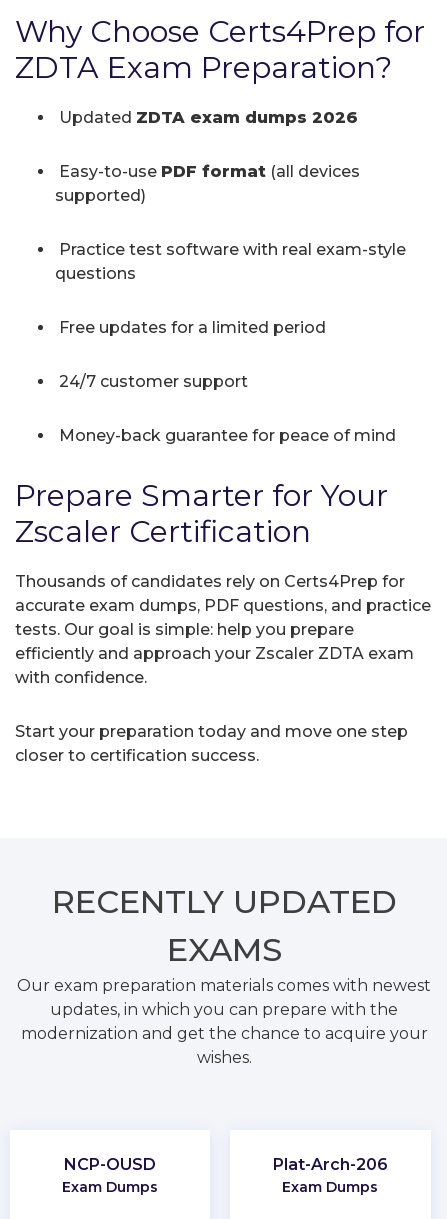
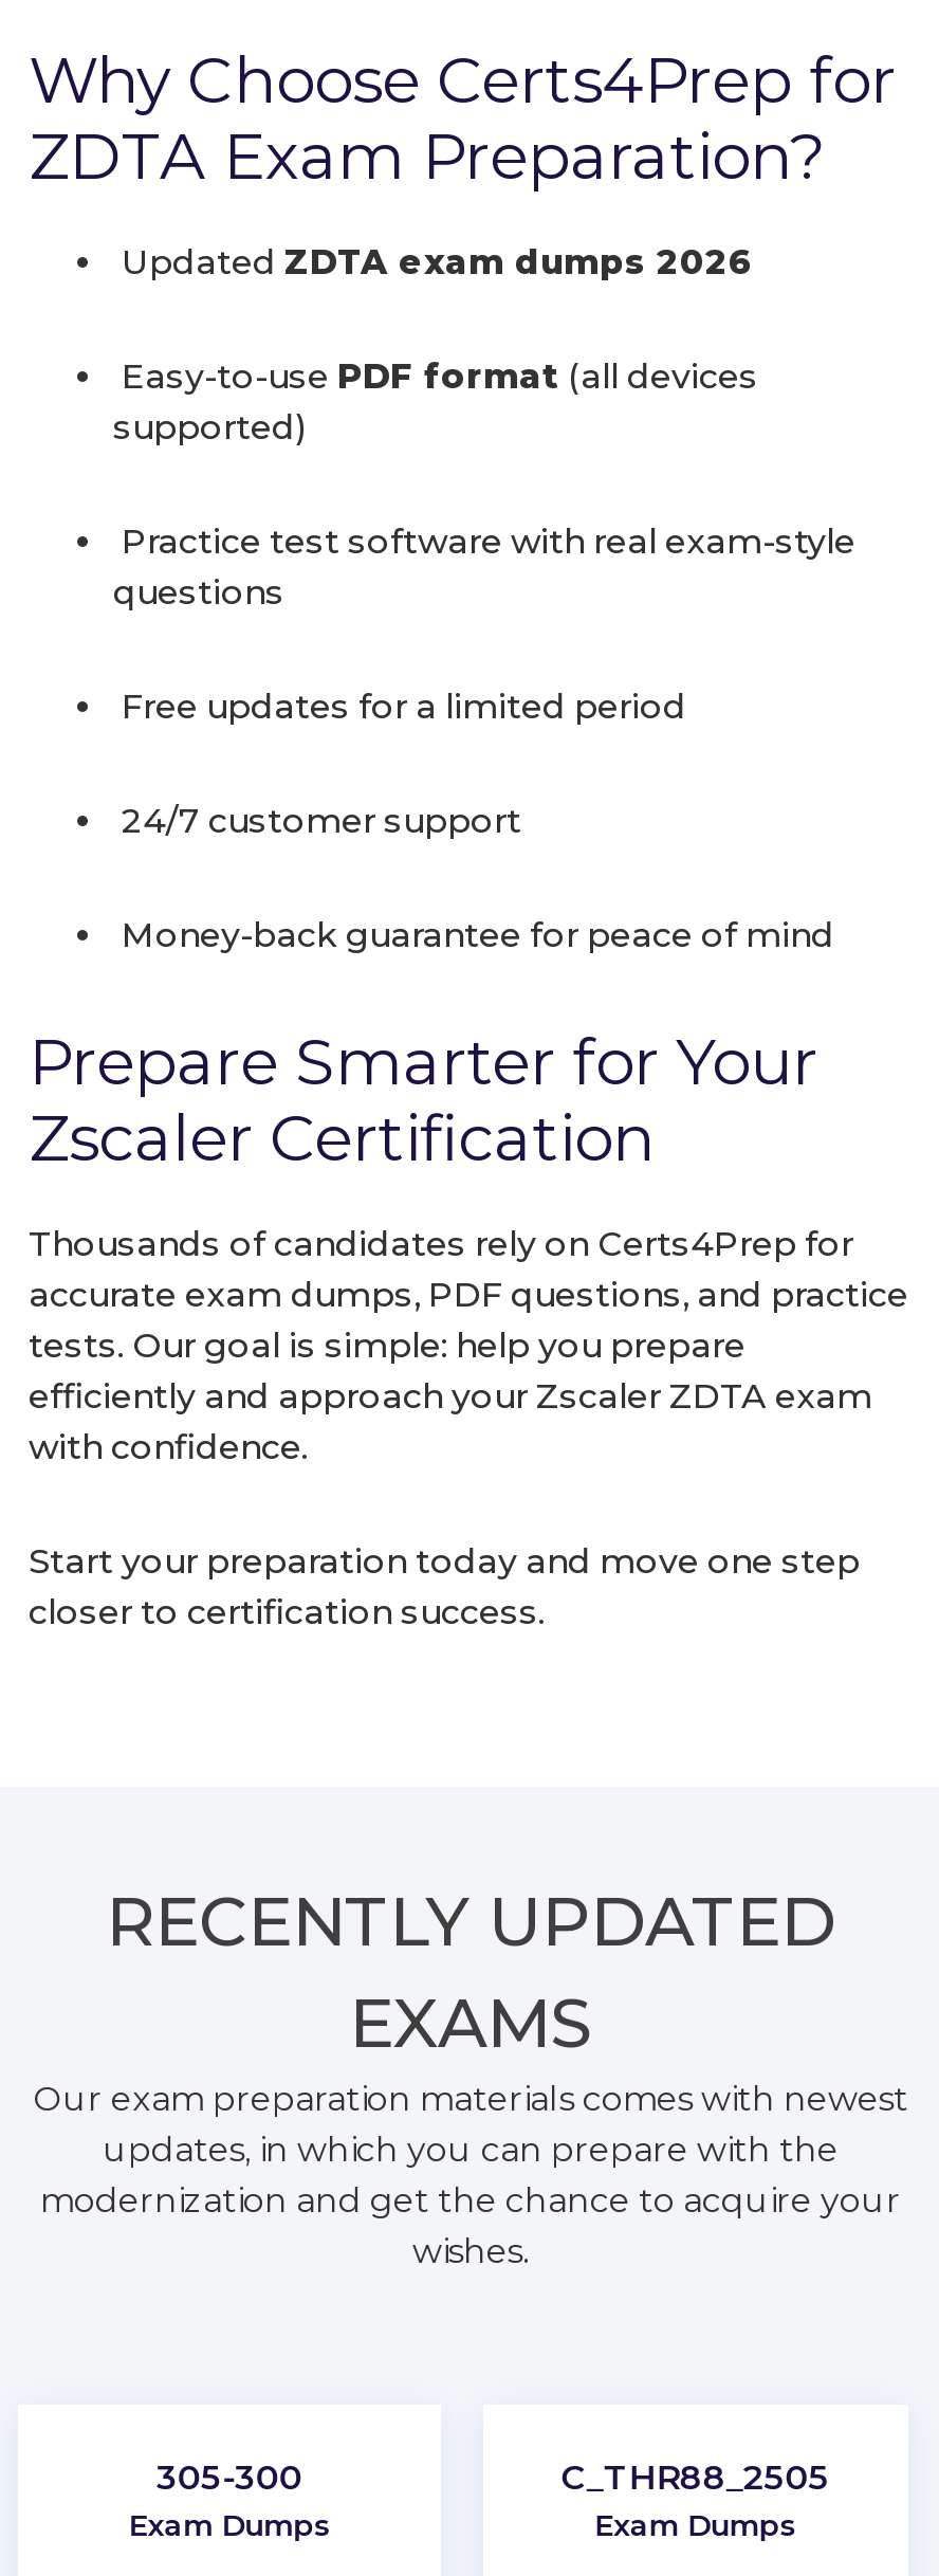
[64,1155,156,1174] NCP-OUSD -> [157,2457,303,2497] 305-300
[273,1155,388,1174] Plat-Arch-206 -> [561,2457,830,2497] C_THR88_2505

